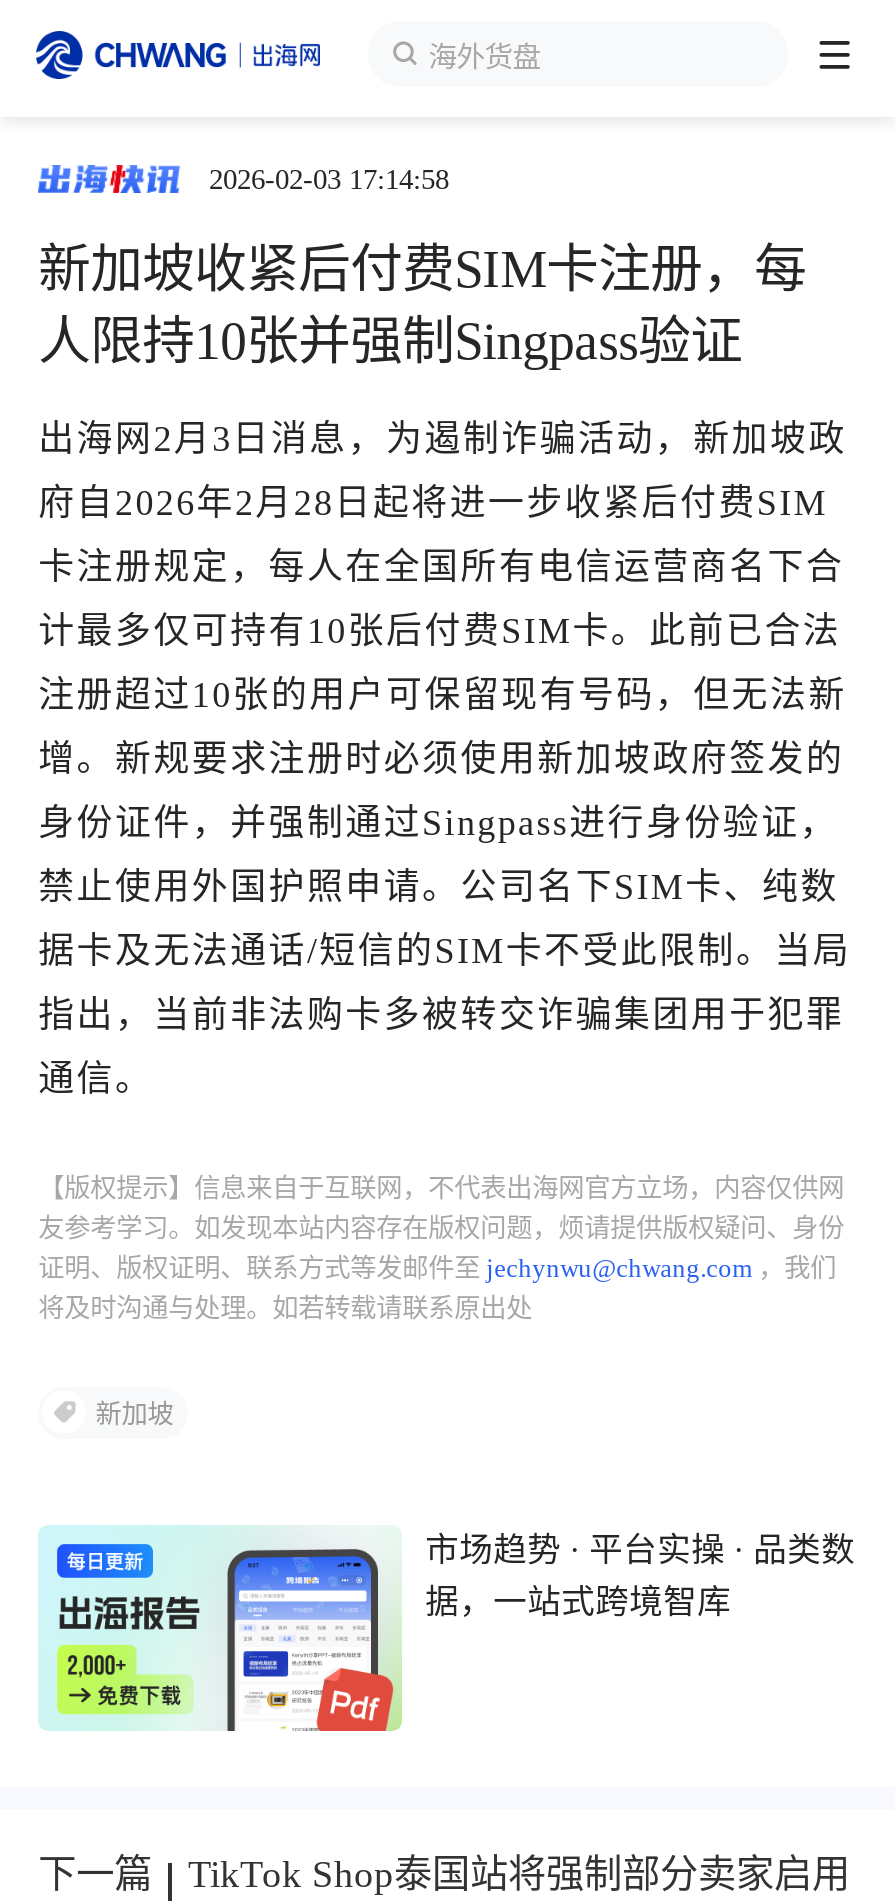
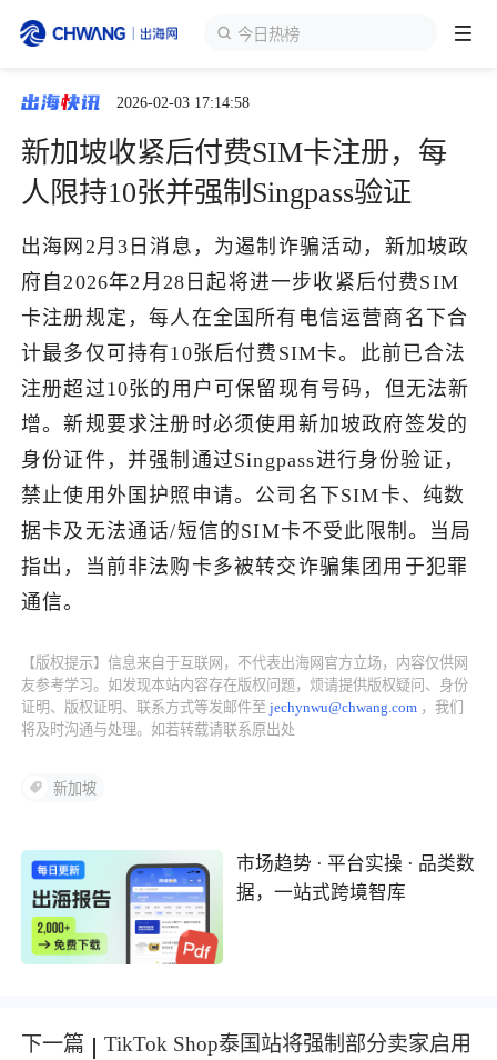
[428,41,540,73] 海外货盘 -> [238,26,300,43] 今日热榜

